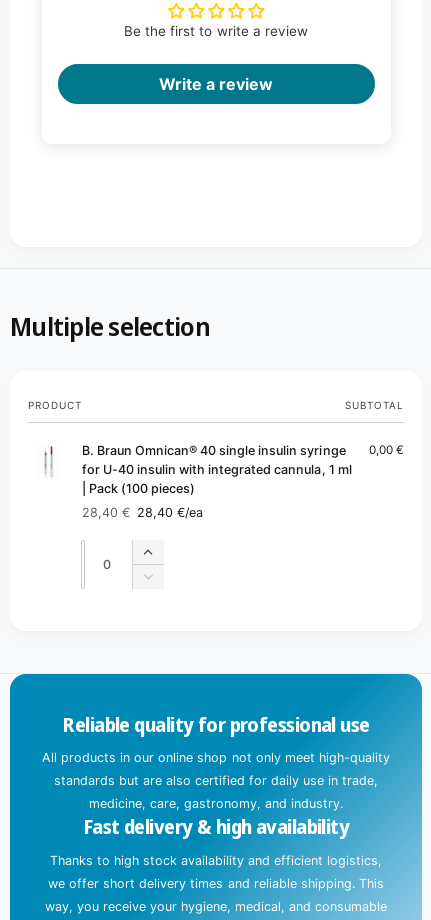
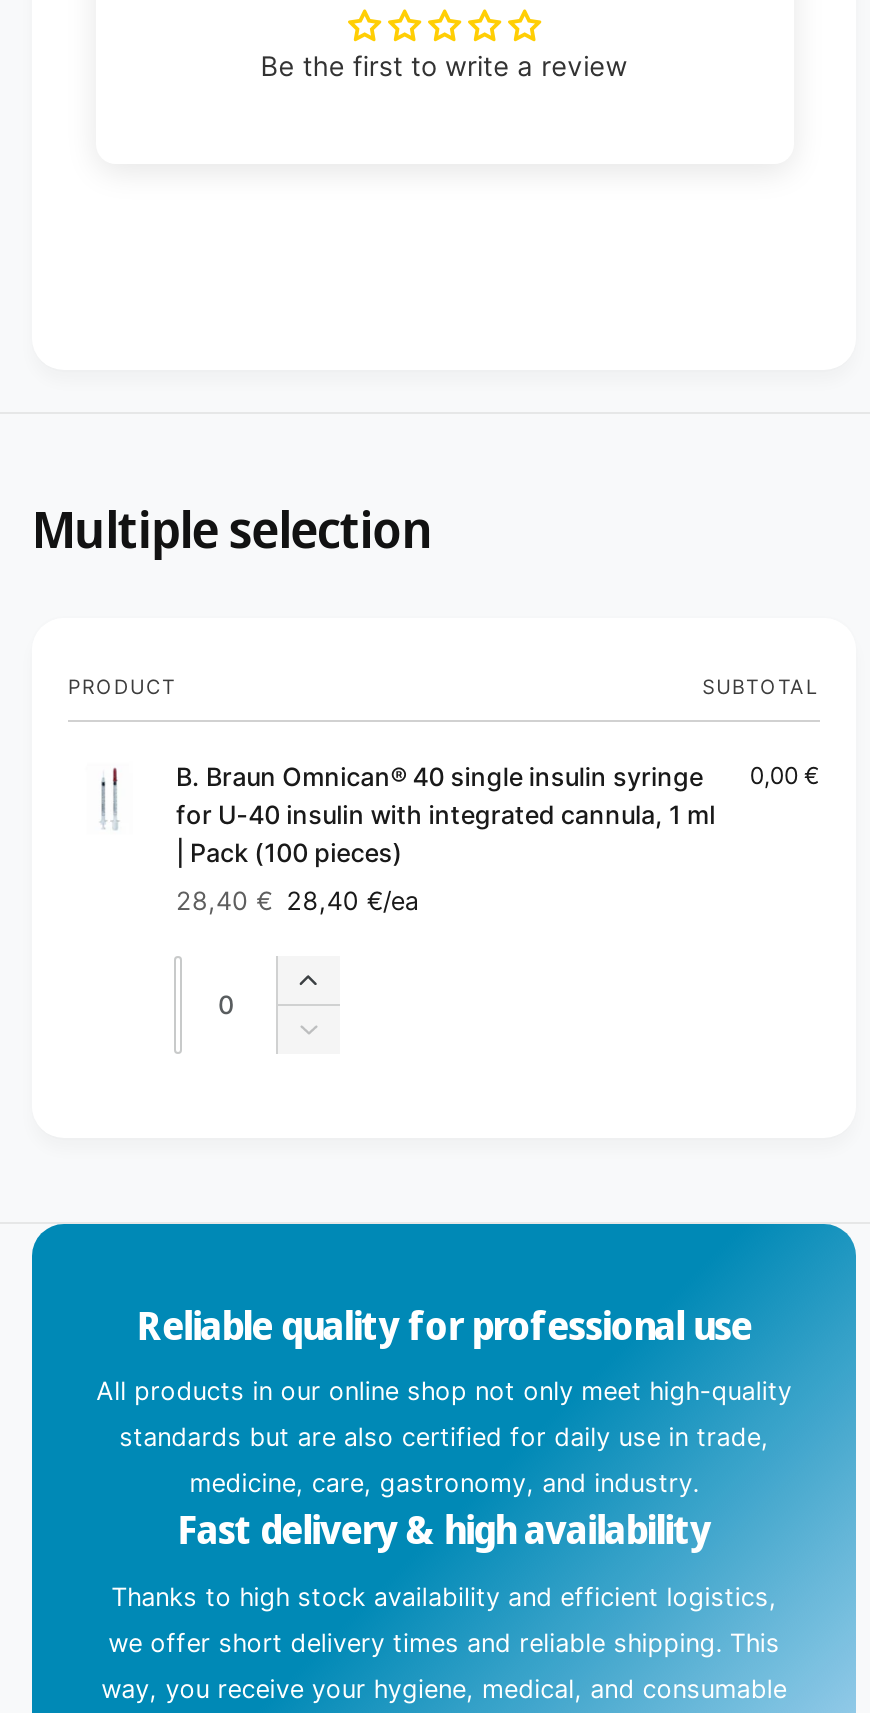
[159,74,273,94] Write a review -> none

